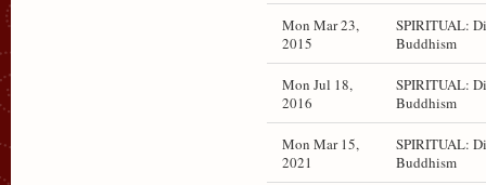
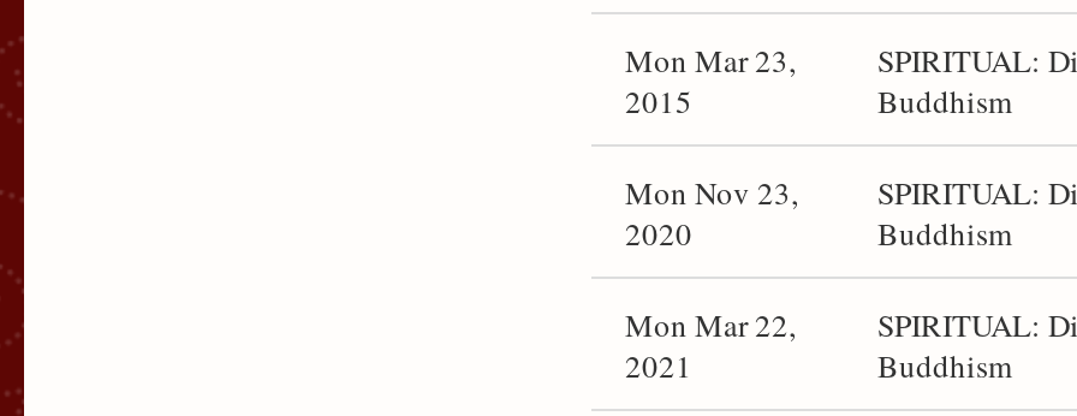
[282,75,353,94] Mon Jul 18, -> [625,171,798,214] Mon Nov 23,
[282,93,312,113] 2016 -> [625,212,692,255] 2020
[282,134,359,154] Mon Mar 15, -> [625,303,796,346] Mon Mar 22,

